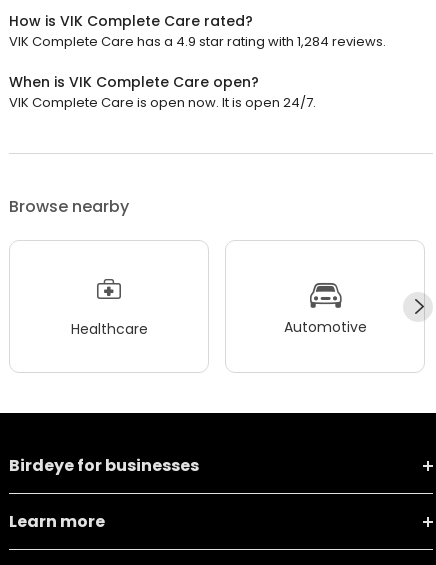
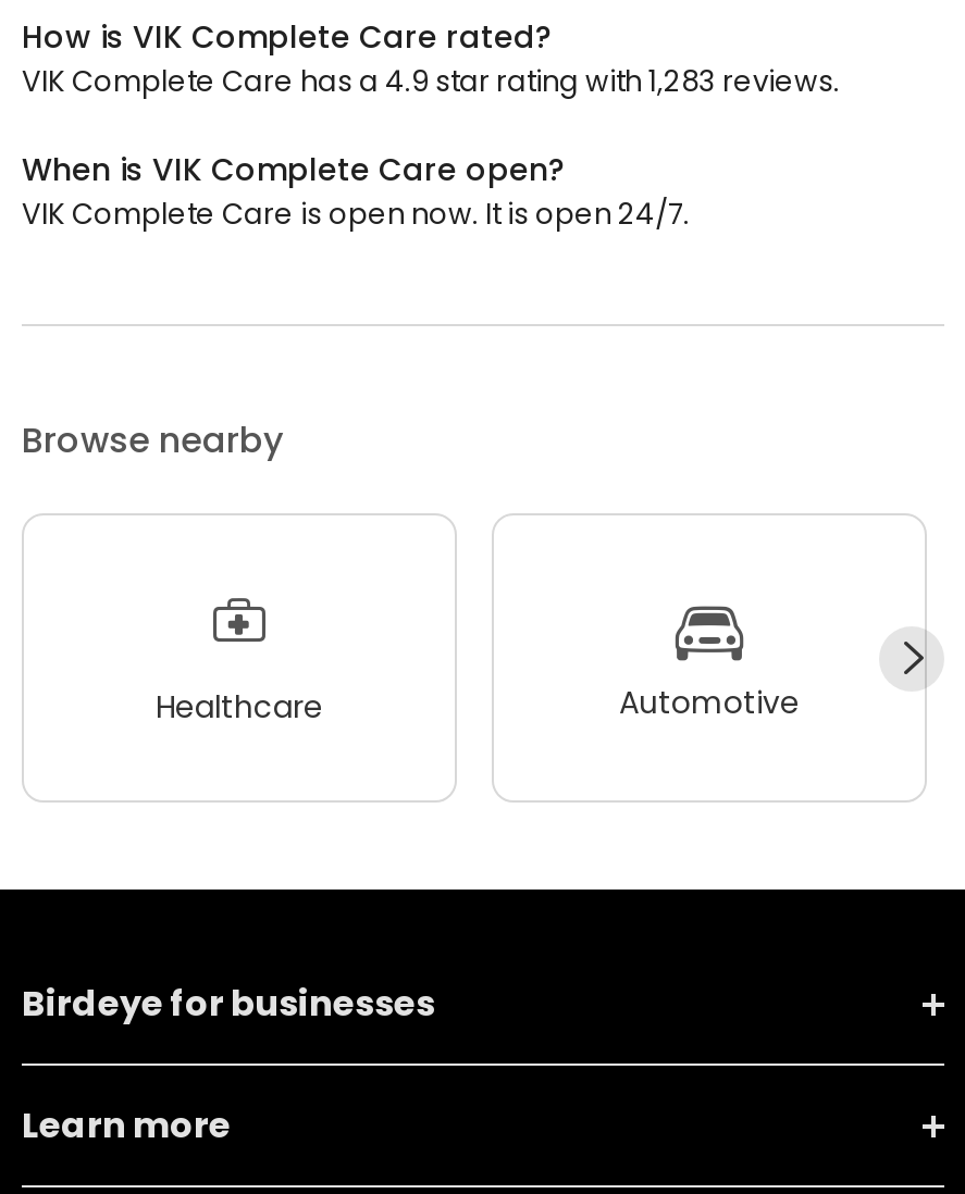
[9,32,386,51] VIK Complete Care has a 4.9 star rating with 1,284 reviews. -> [22,61,840,102] VIK Complete Care has a 4.9 star rating with 1,283 reviews.

